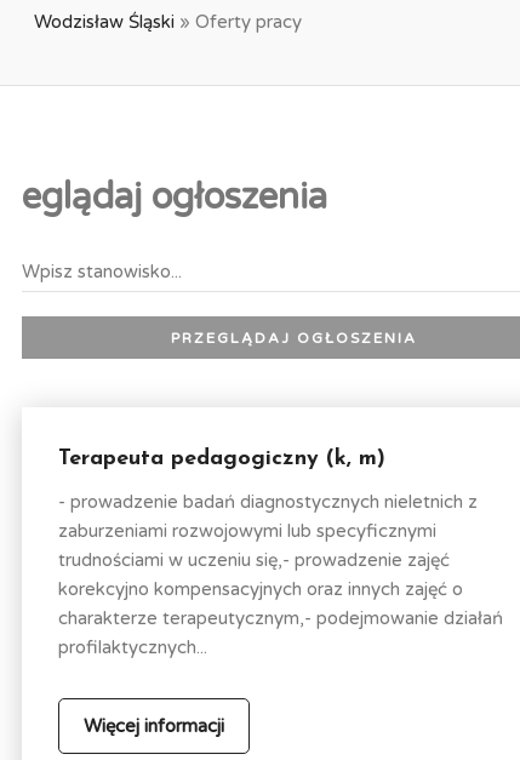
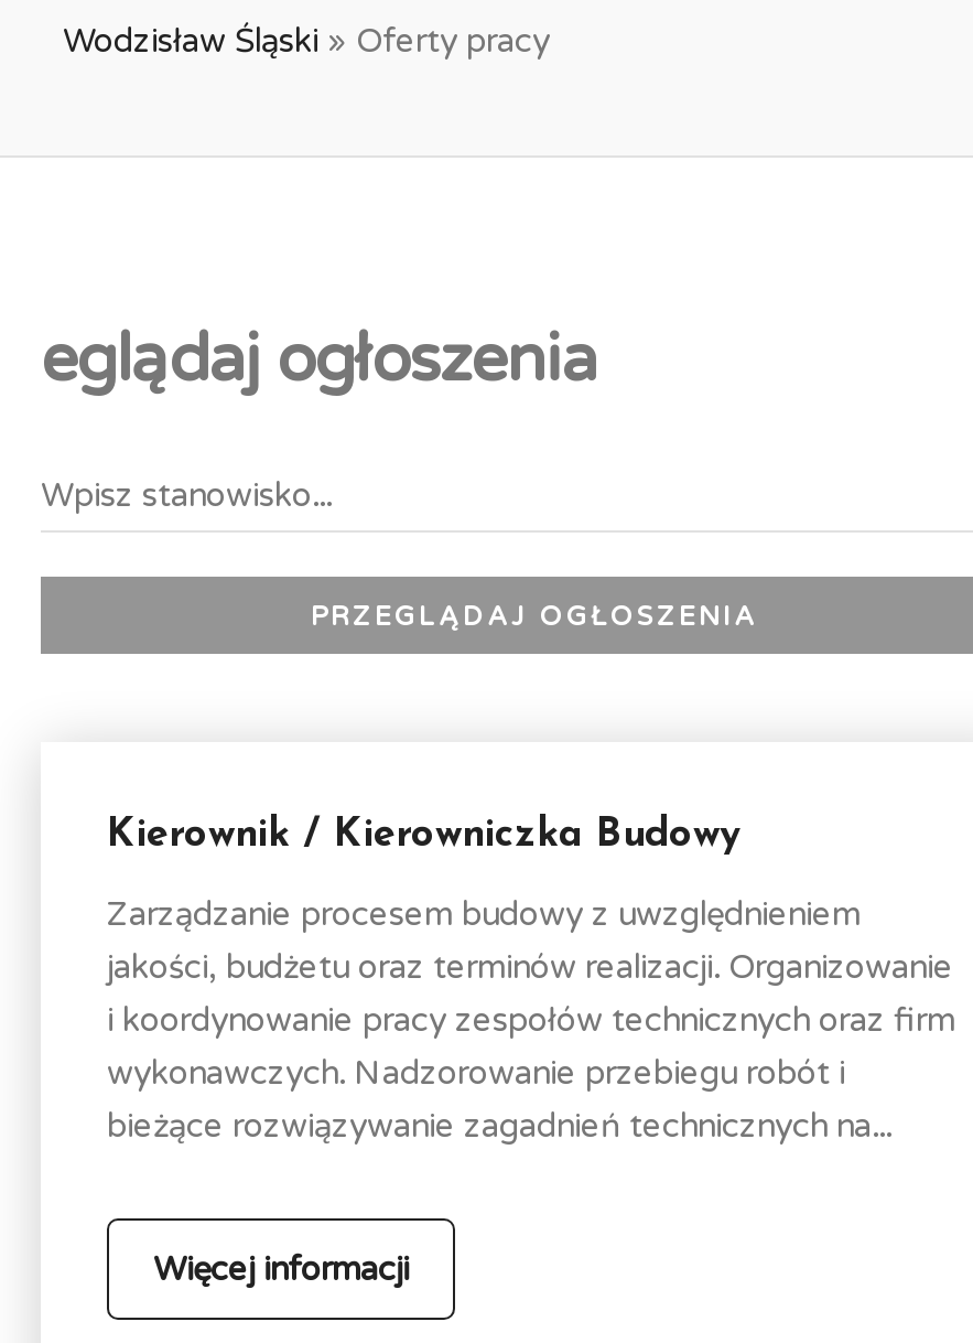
[58,448,385,471] Terapeuta pedagogiczny (k, m) -> [107,815,742,857] Kierownik / Kierowniczka Budowy
[58,491,503,658] - prowadzenie badań diagnostycznych nieletnich z | zaburzeniami rozwojowymi lub specyficznymi | trudnościami w uczeniu się,- prowadzenie zajęć | korekcyjno kompensacyjnych oraz innych zajęć o | charakterze terapeutycznym,- podejmowanie działań | profilaktycznych... -> [107,894,955,1145] Zarządzanie procesem budowy z uwzględnieniem | jakości, budżetu oraz terminów realizacji. Organizowanie | i koordynowanie pracy zespołów technicznych oraz firm | wykonawczych. Nadzorowanie przebiegu robót i | bieżące rozwiązywanie zagadnień technicznych na...

